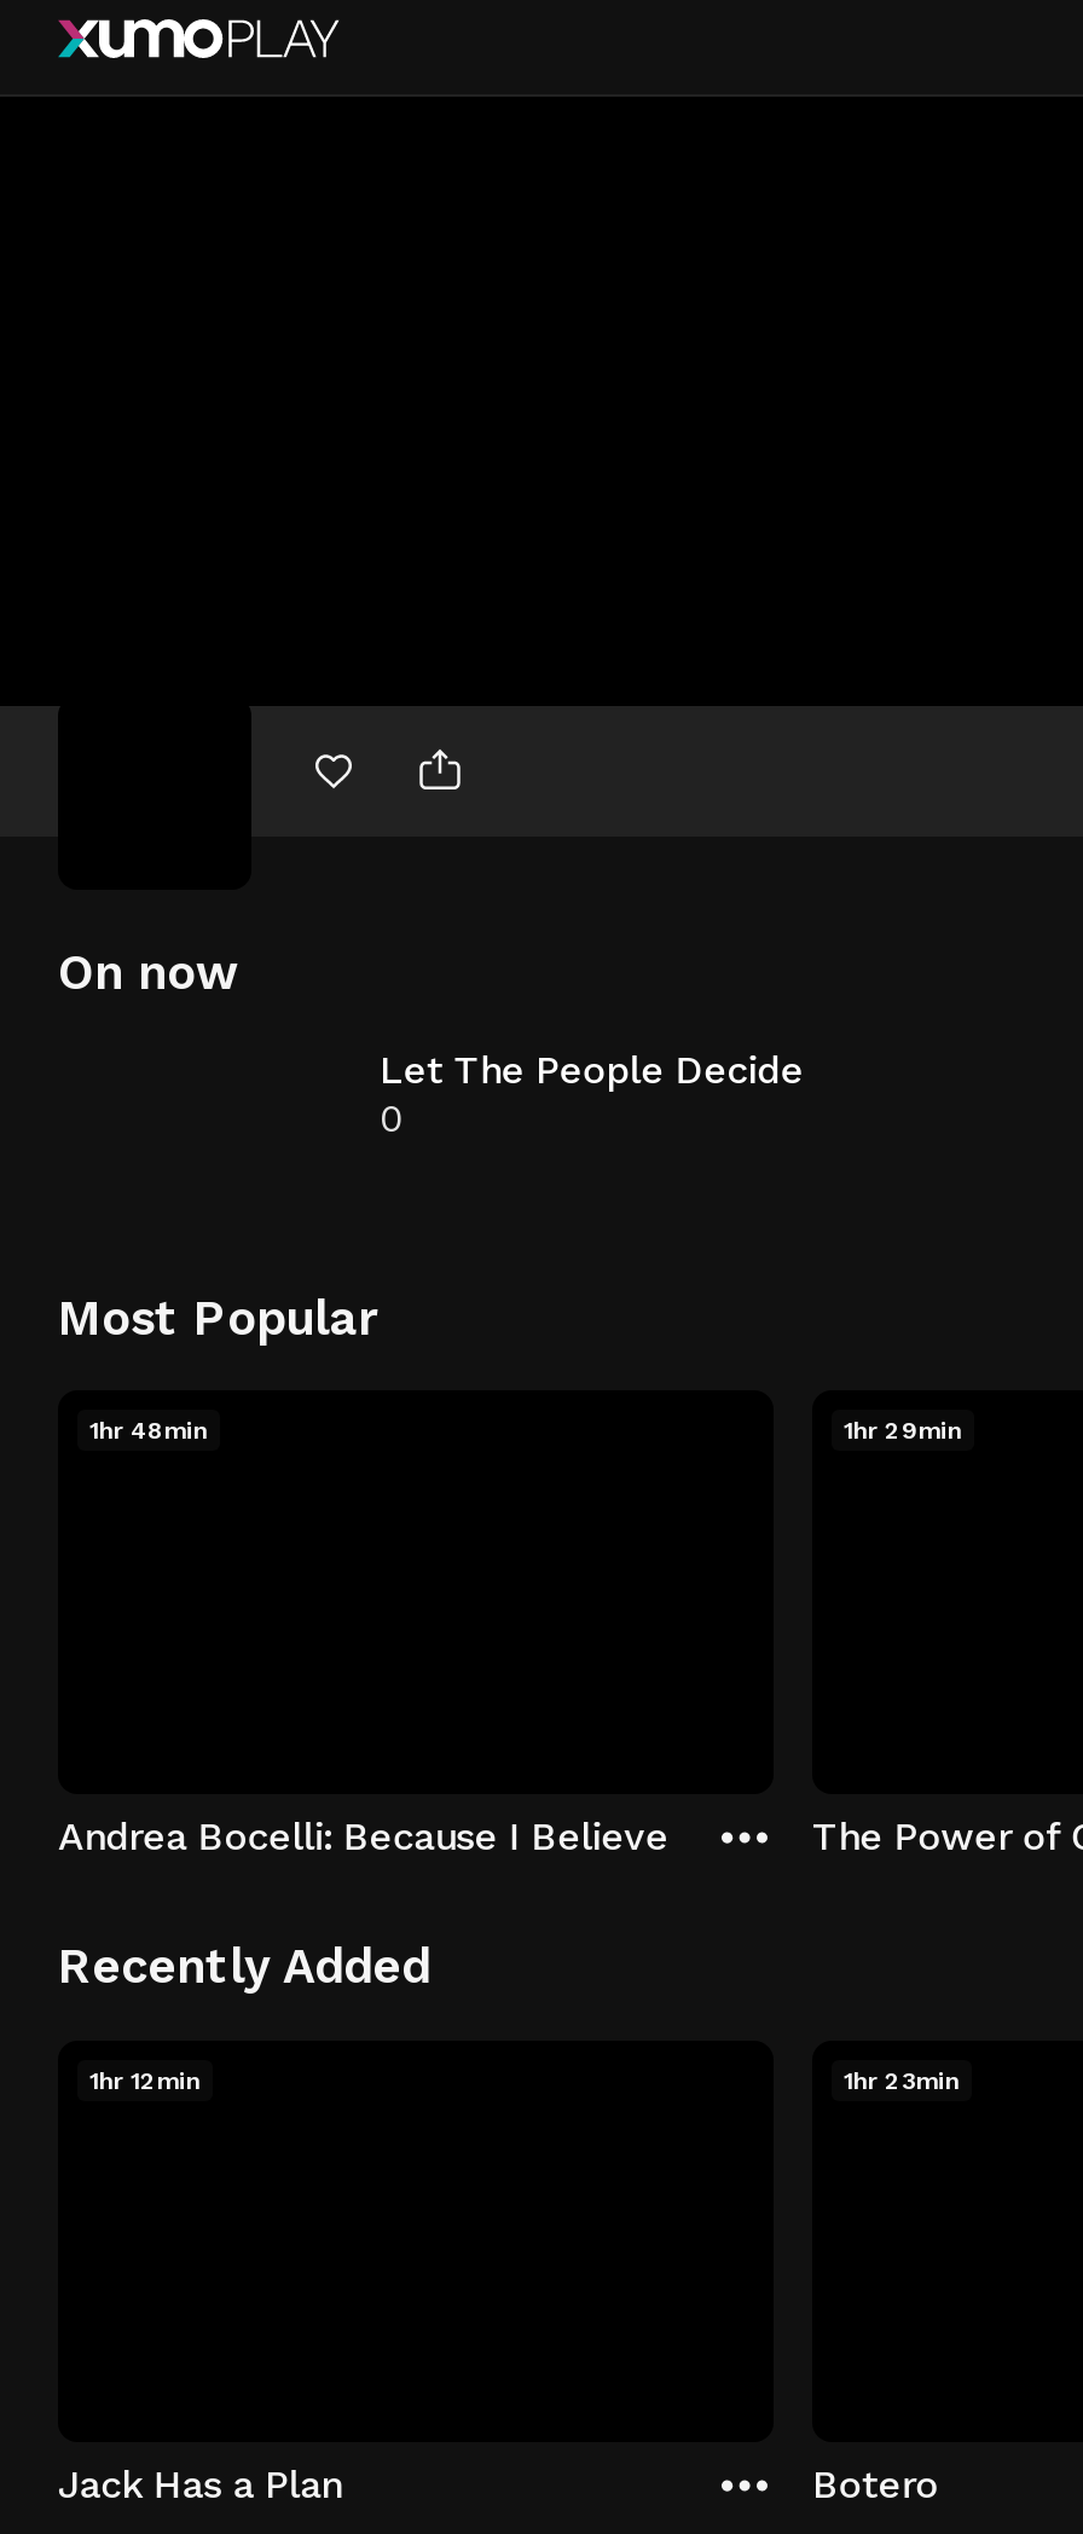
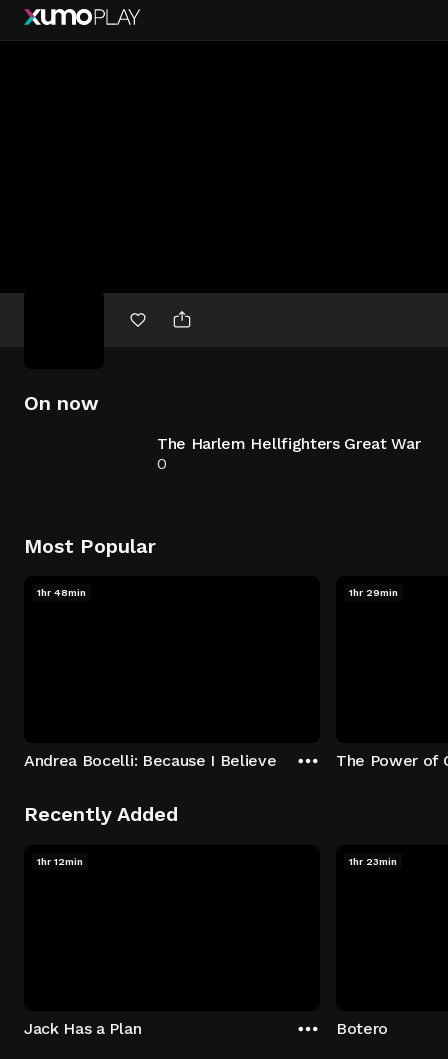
[380,1047,803,1093] Let The People Decide -> [157,434,420,453] The Harlem Hellfighters Great War

